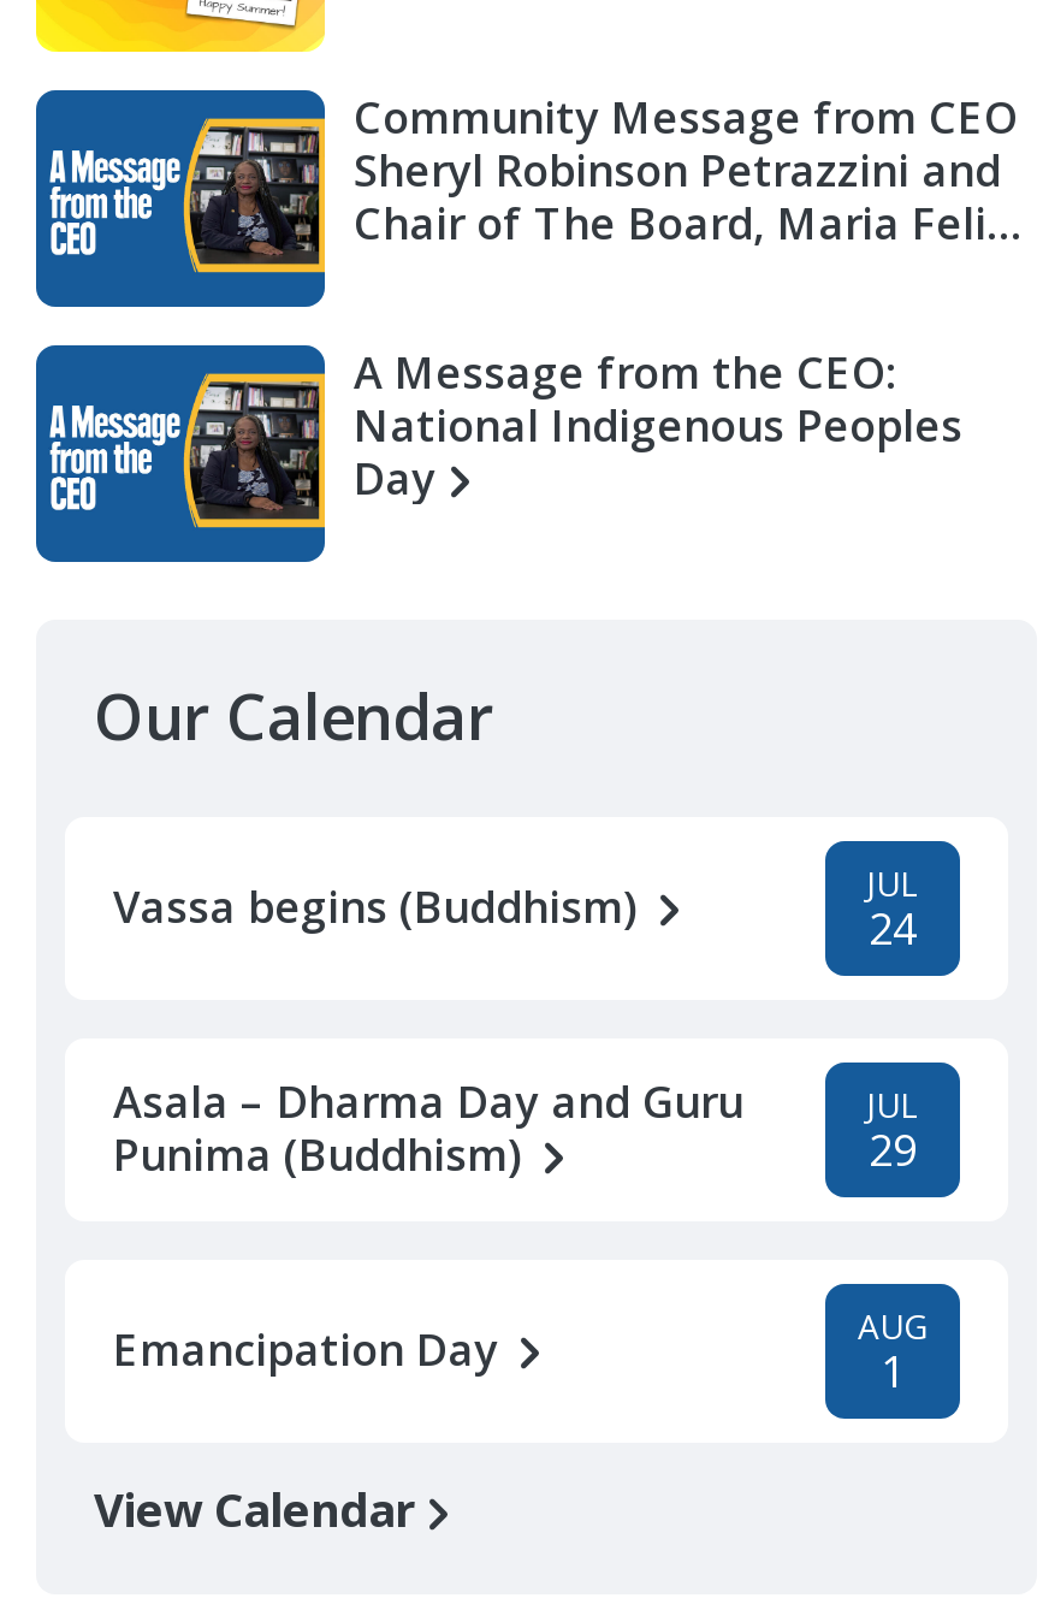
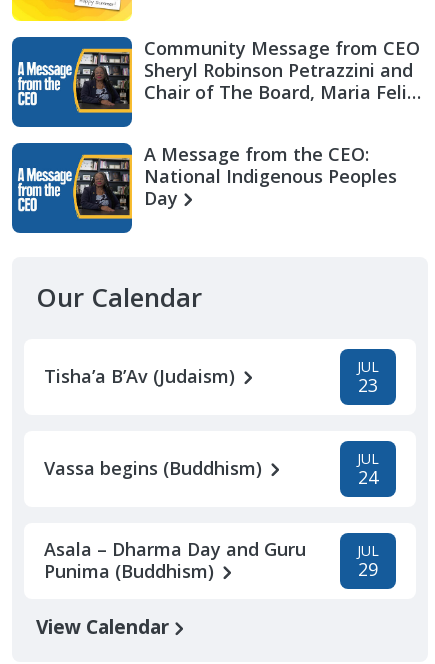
none -> [44,357,379,397] Tisha’a B’Av (Judaism) | JUL | 23
moved [113,860,919,1183] -> [44,449,379,583]: Vassa begins (Buddhism) | JUL | 24 | Asala – Dharma Day and Guru | Punima (Buddhism) | JUL | 29
[113,1303,928,1399] Emancipation Day | AUG | 1 -> none

